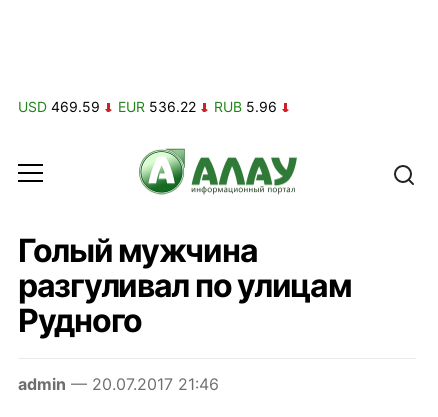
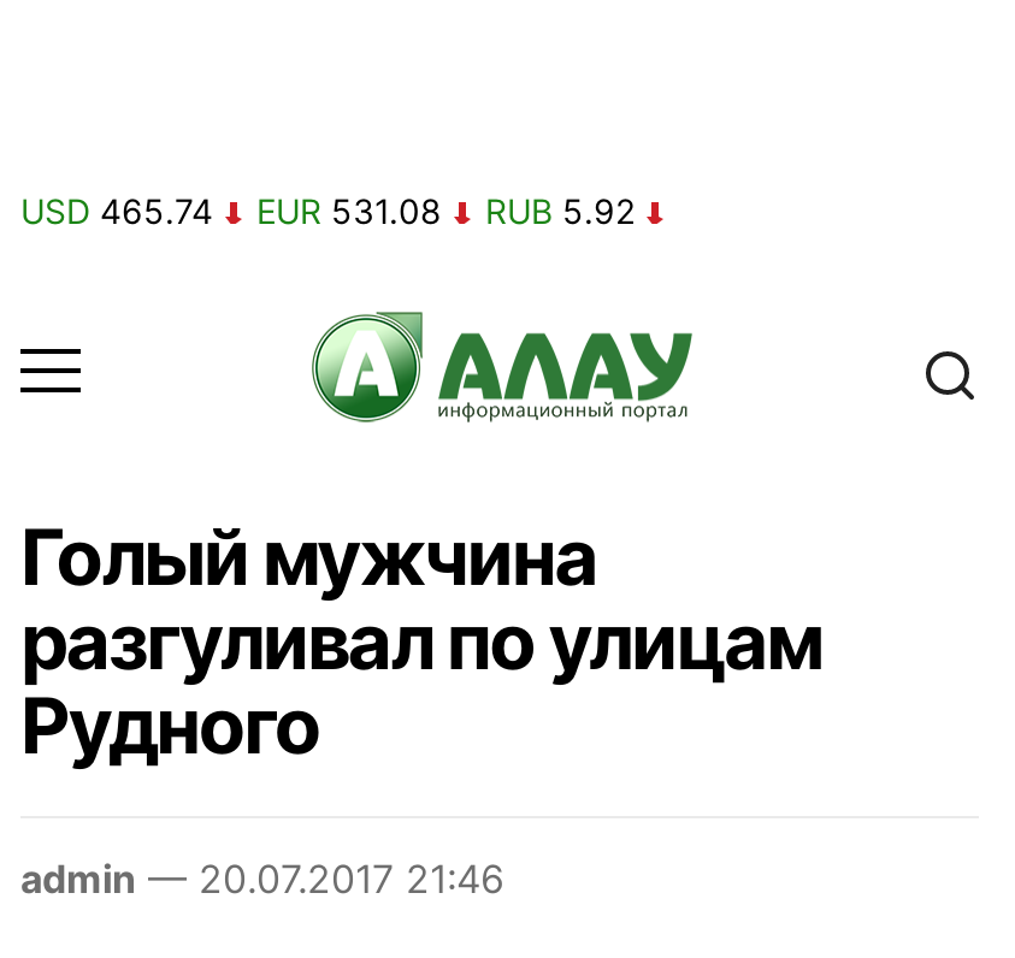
[18,98,100,115] USD 469.59 -> [20,190,213,231] USD 465.74
[118,98,196,115] EUR 536.22 -> [256,190,442,231] EUR 531.08
[214,98,277,115] RUB 5.96 -> [485,190,635,231] RUB 5.92

